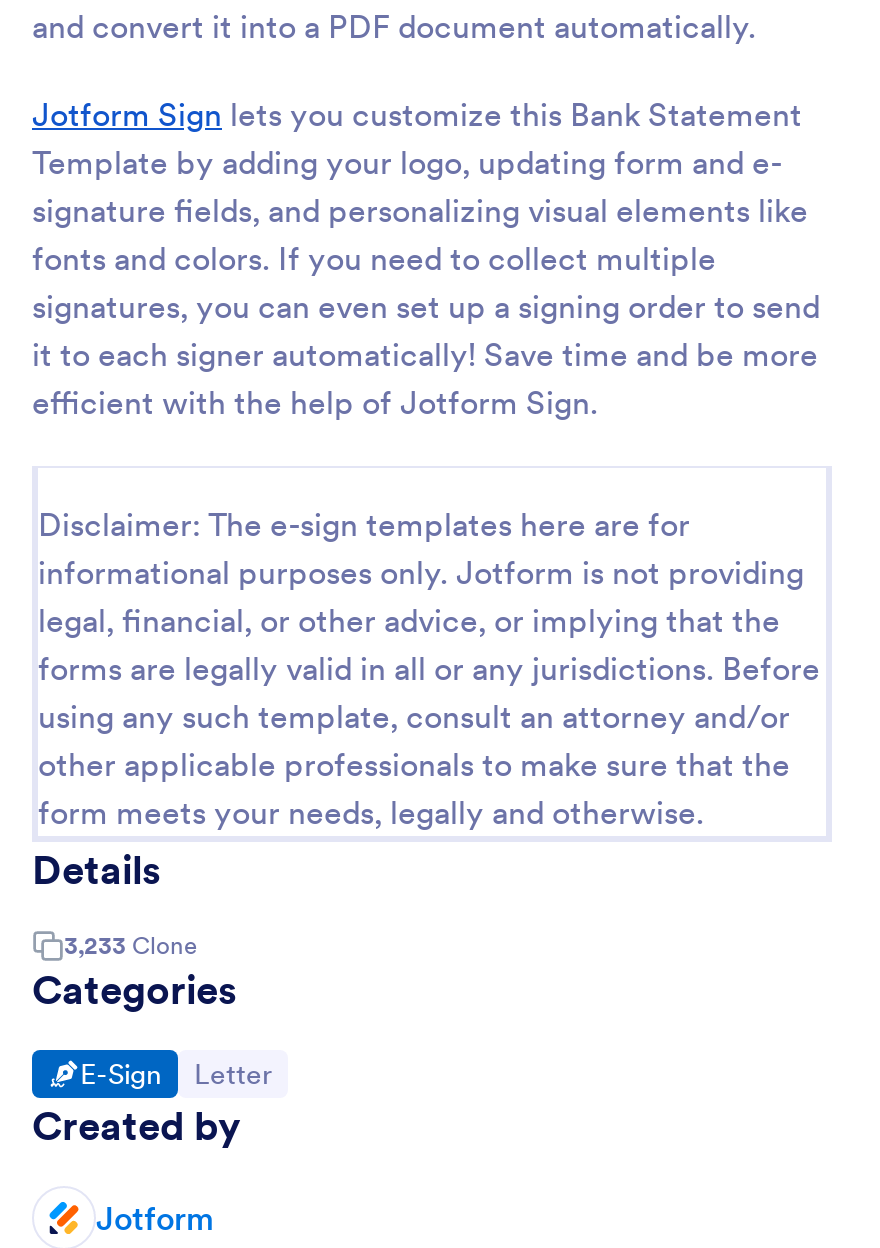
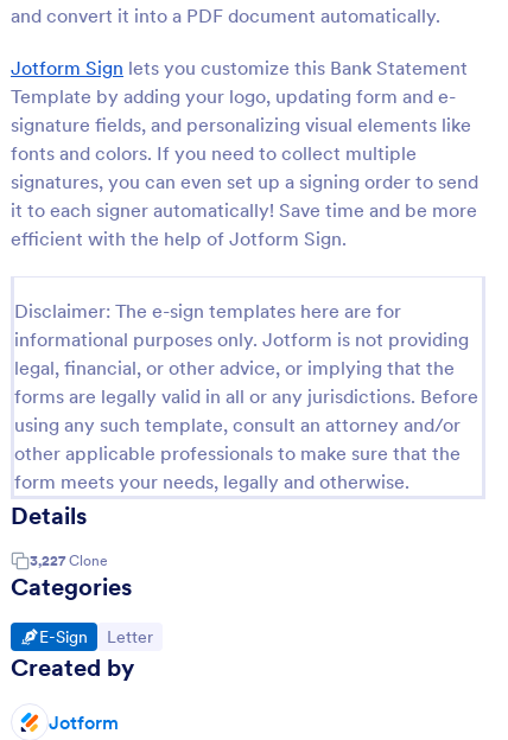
[64,930,198,960] 3,233 Clone -> [30,551,108,569] 3,227 Clone

